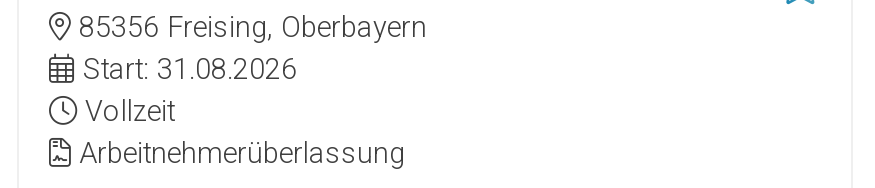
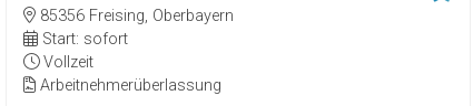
[75,53,297,87] Start: 31.08.2026 -> [38,29,128,48] Start: sofort

